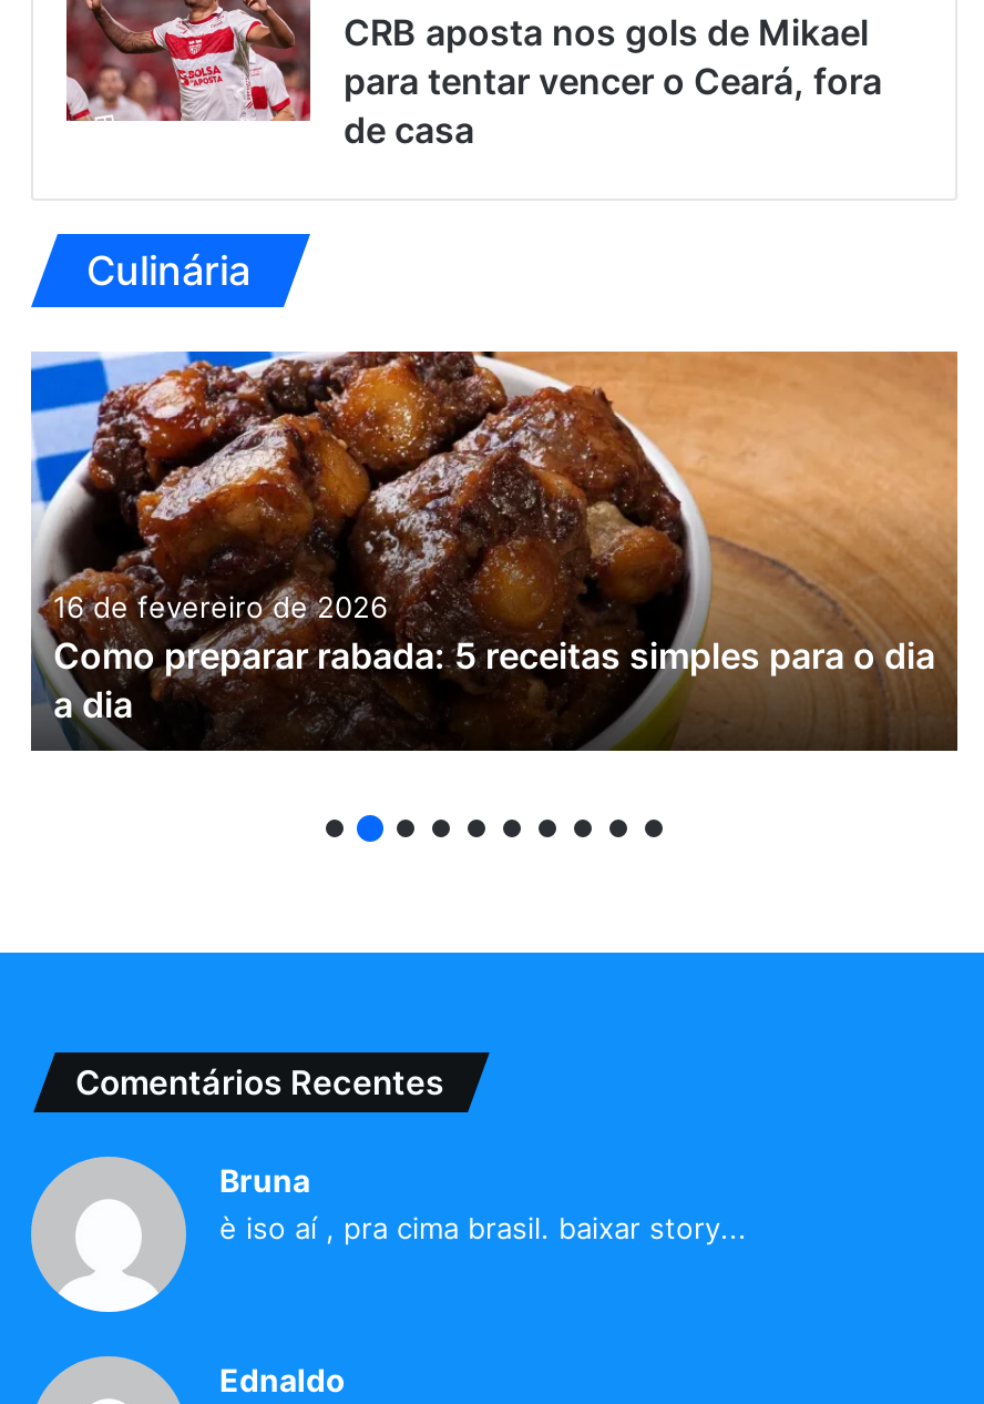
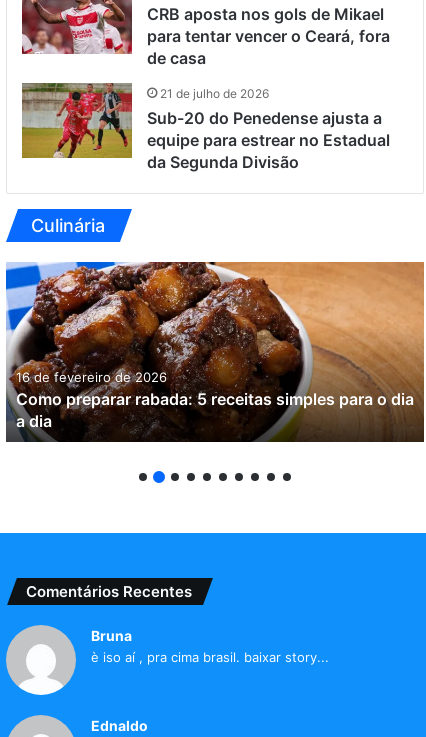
none -> [21,82,390,172] [image] | 21 de julho de 2026 | Sub-20 do Penedense ajusta a | equipe para estrear no Estadual | da Segunda Divisão

